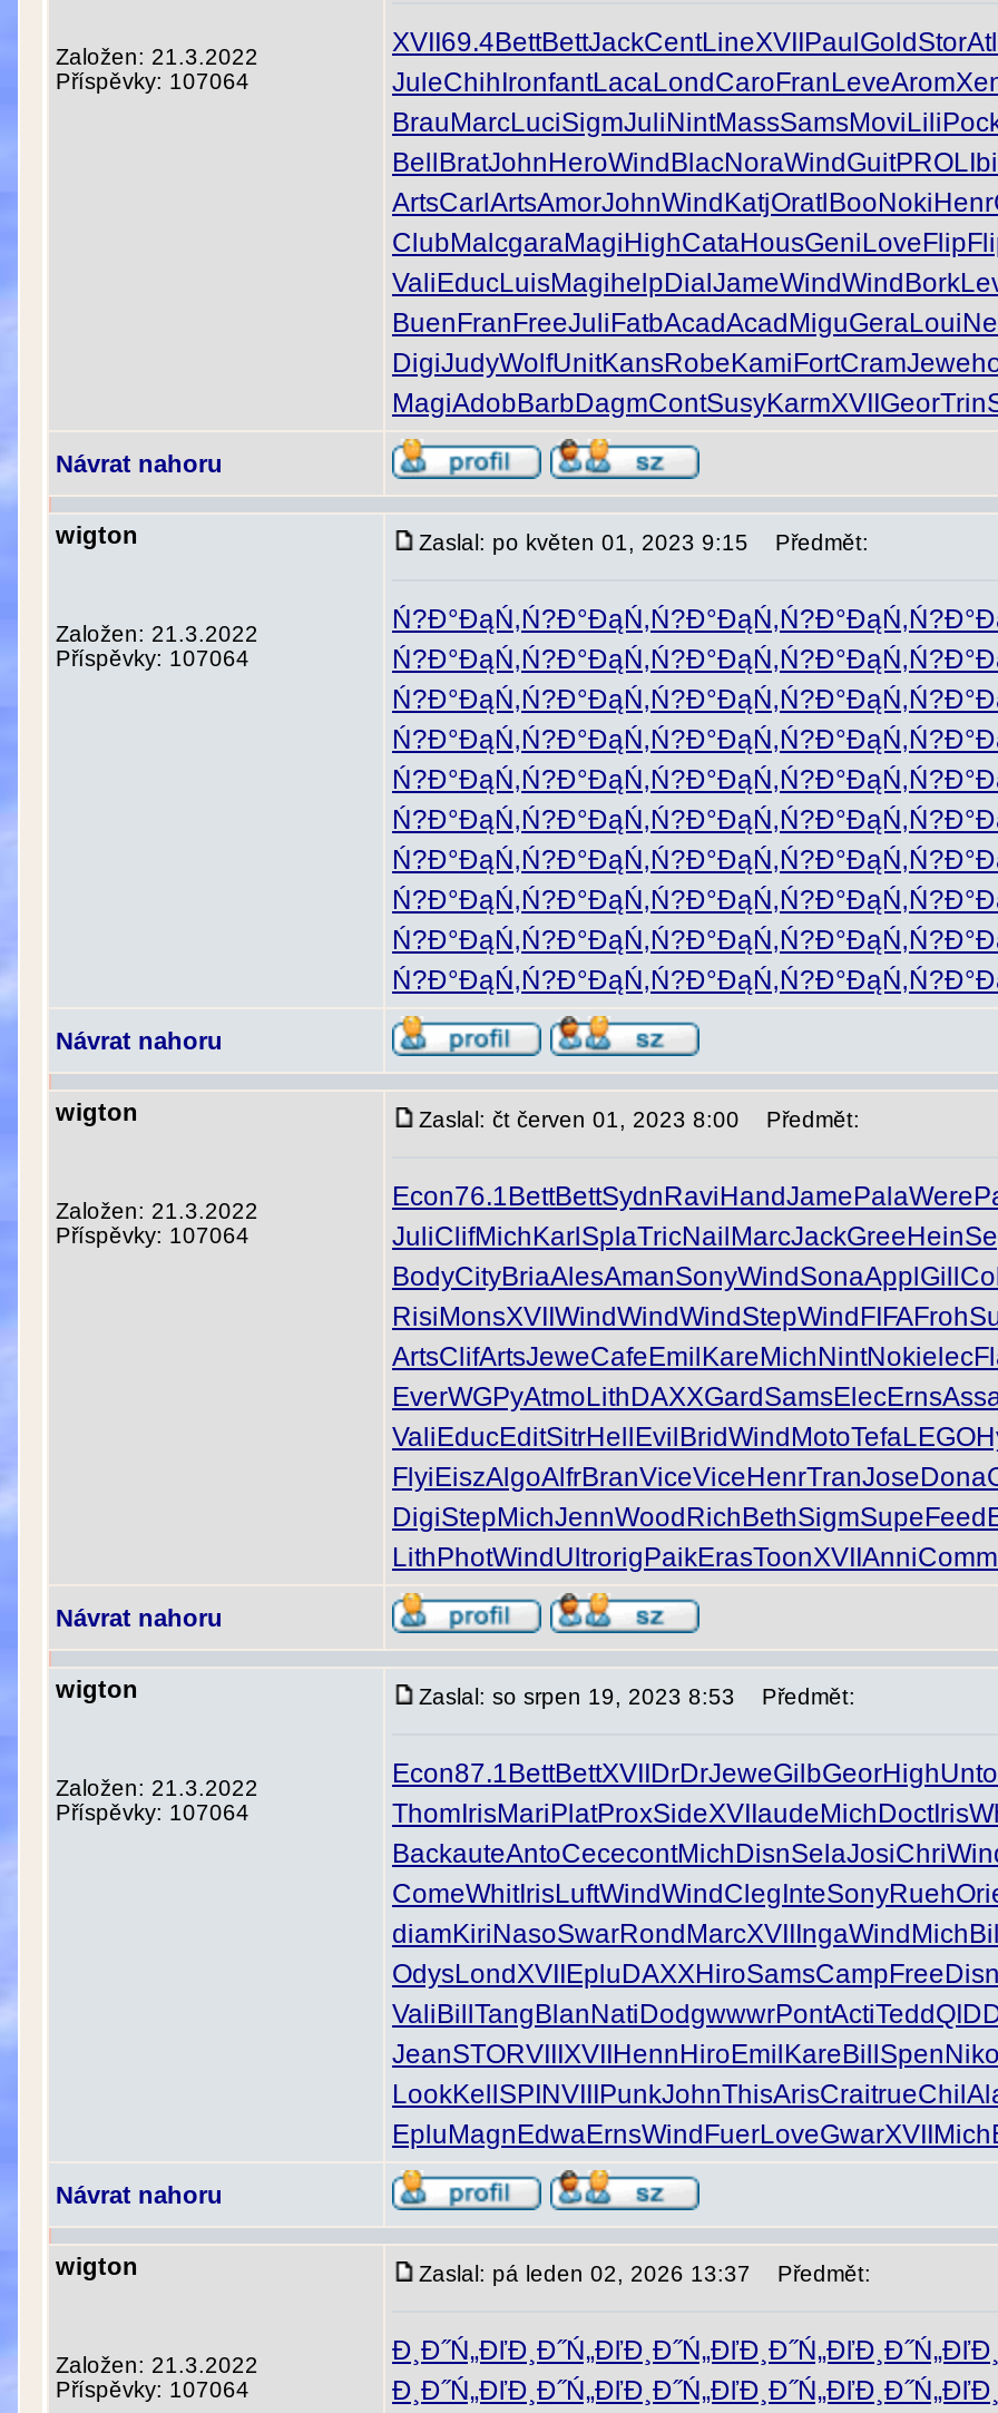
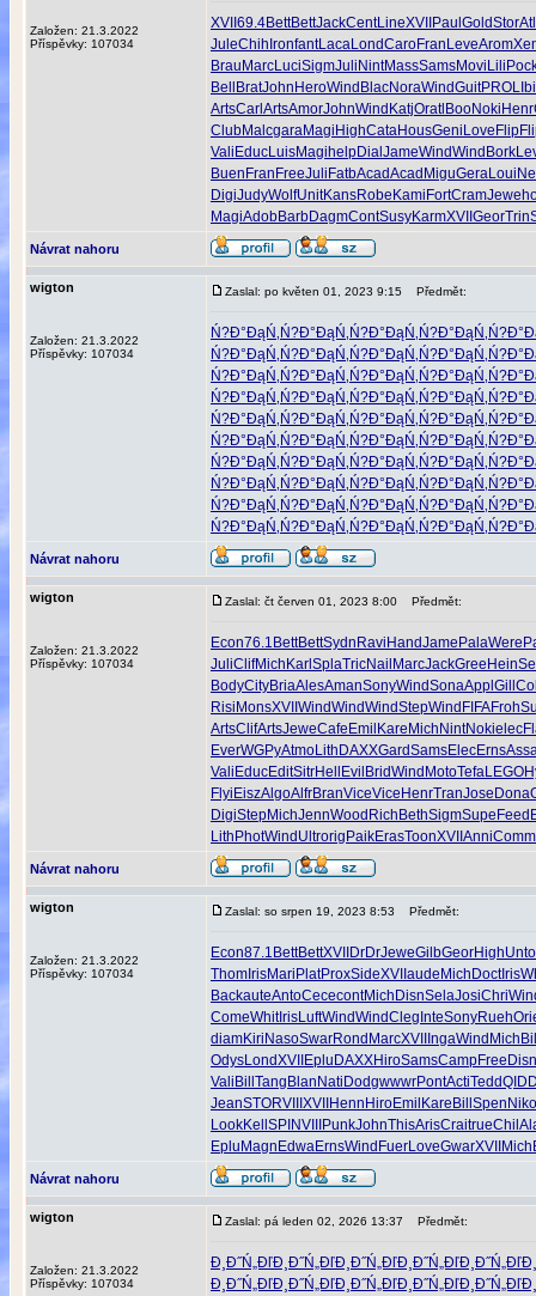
[56,69,250,94] Příspěvky: 107064 -> [30,37,134,50] Příspěvky: 107034
[56,646,250,671] Příspěvky: 107064 -> [30,347,134,360] Příspěvky: 107034
[56,1223,250,1248] Příspěvky: 107064 -> [30,657,134,670] Příspěvky: 107034
[56,1800,250,1825] Příspěvky: 107064 -> [30,967,134,980] Příspěvky: 107034
[56,2377,250,2402] Příspěvky: 107064 -> [30,1277,134,1290] Příspěvky: 107034

